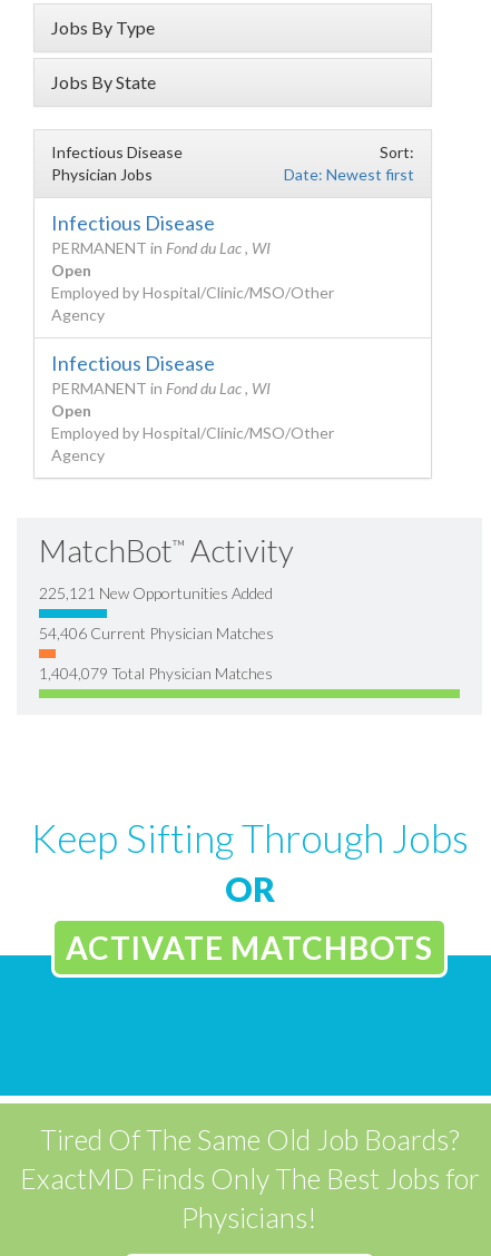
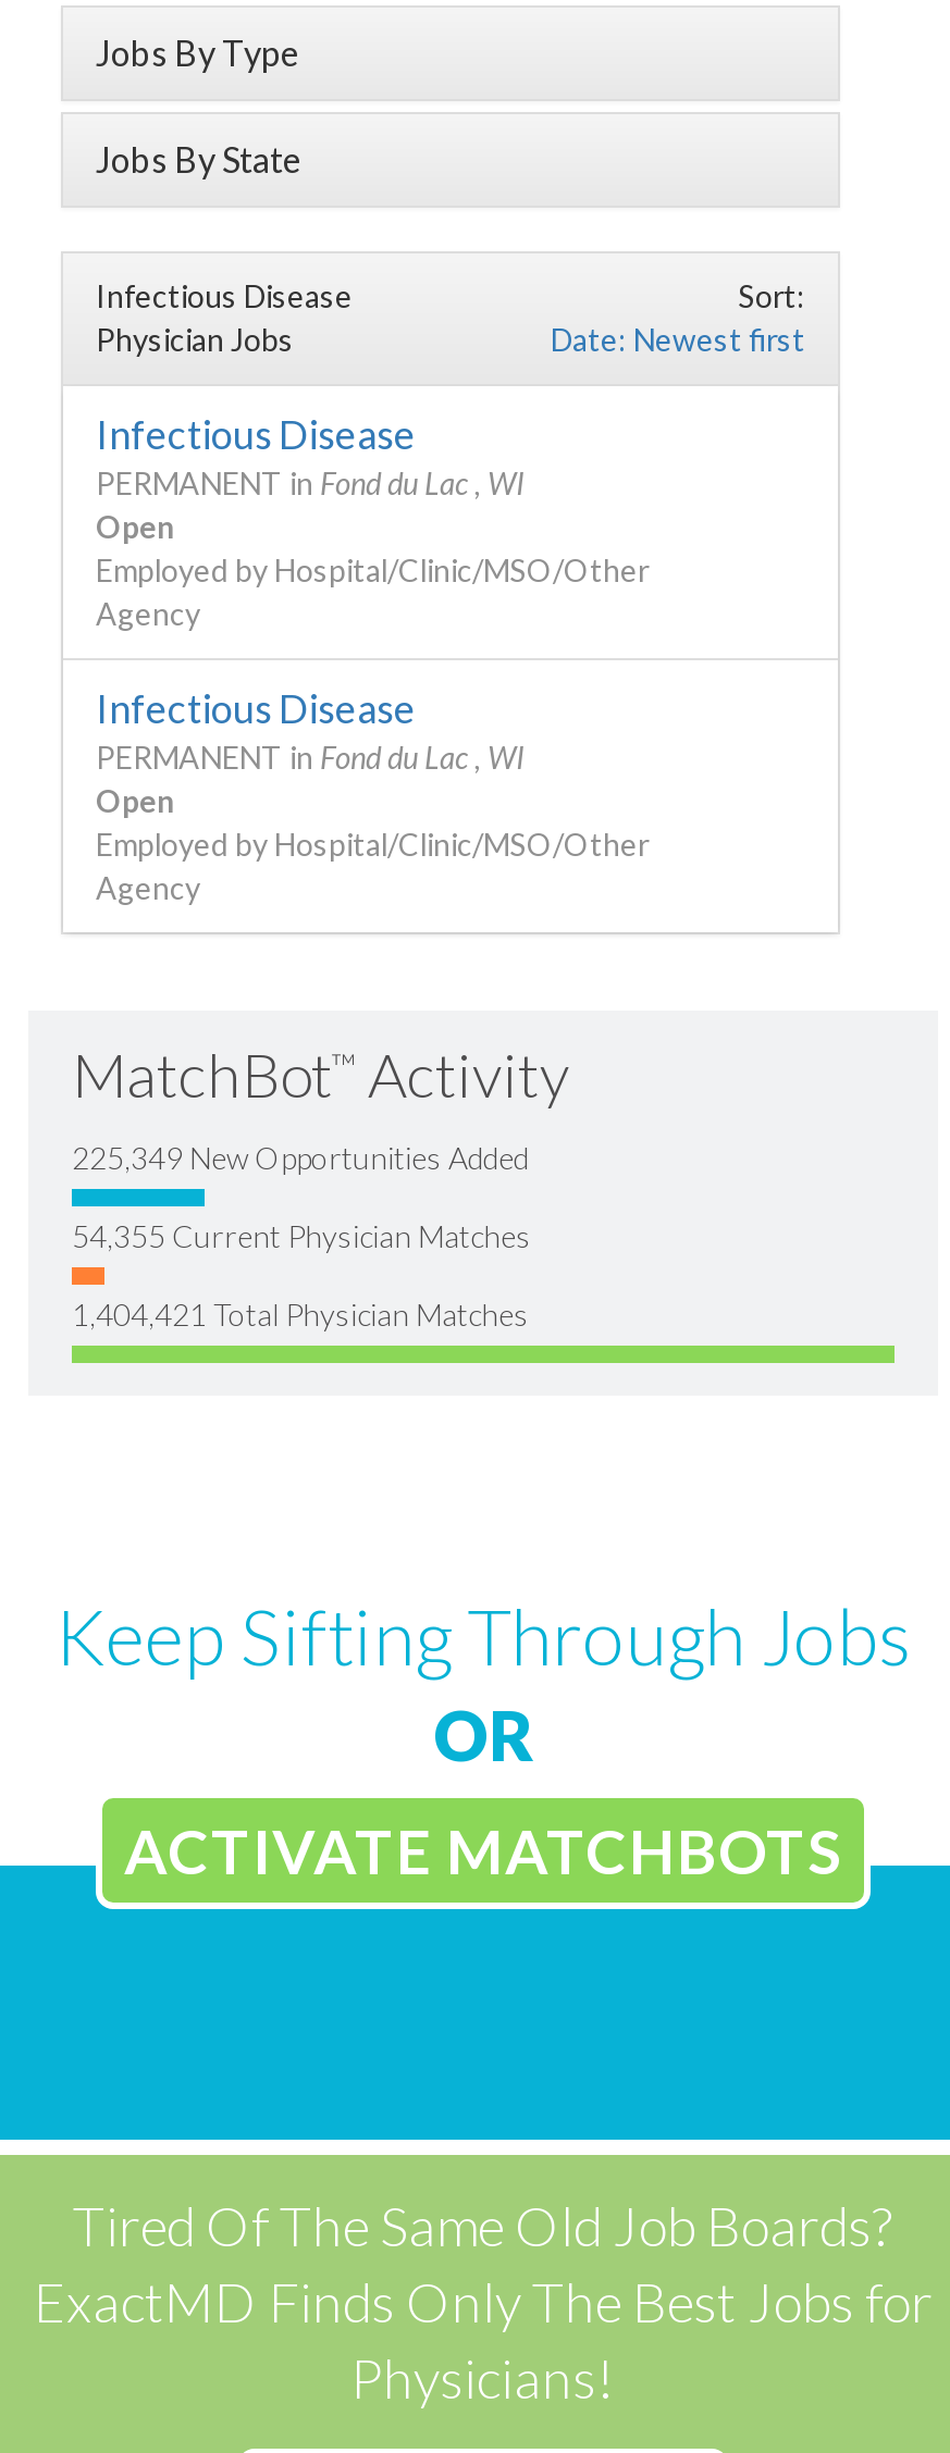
[39,584,273,603] 225,121 New Opportunities Added -> [72,1139,529,1176] 225,349 New Opportunities Added
[39,624,274,643] 54,406 Current Physician Matches -> [72,1218,531,1255] 54,355 Current Physician Matches
[39,664,273,683] 1,404,079 Total Physician Matches -> [72,1296,529,1333] 1,404,421 Total Physician Matches

